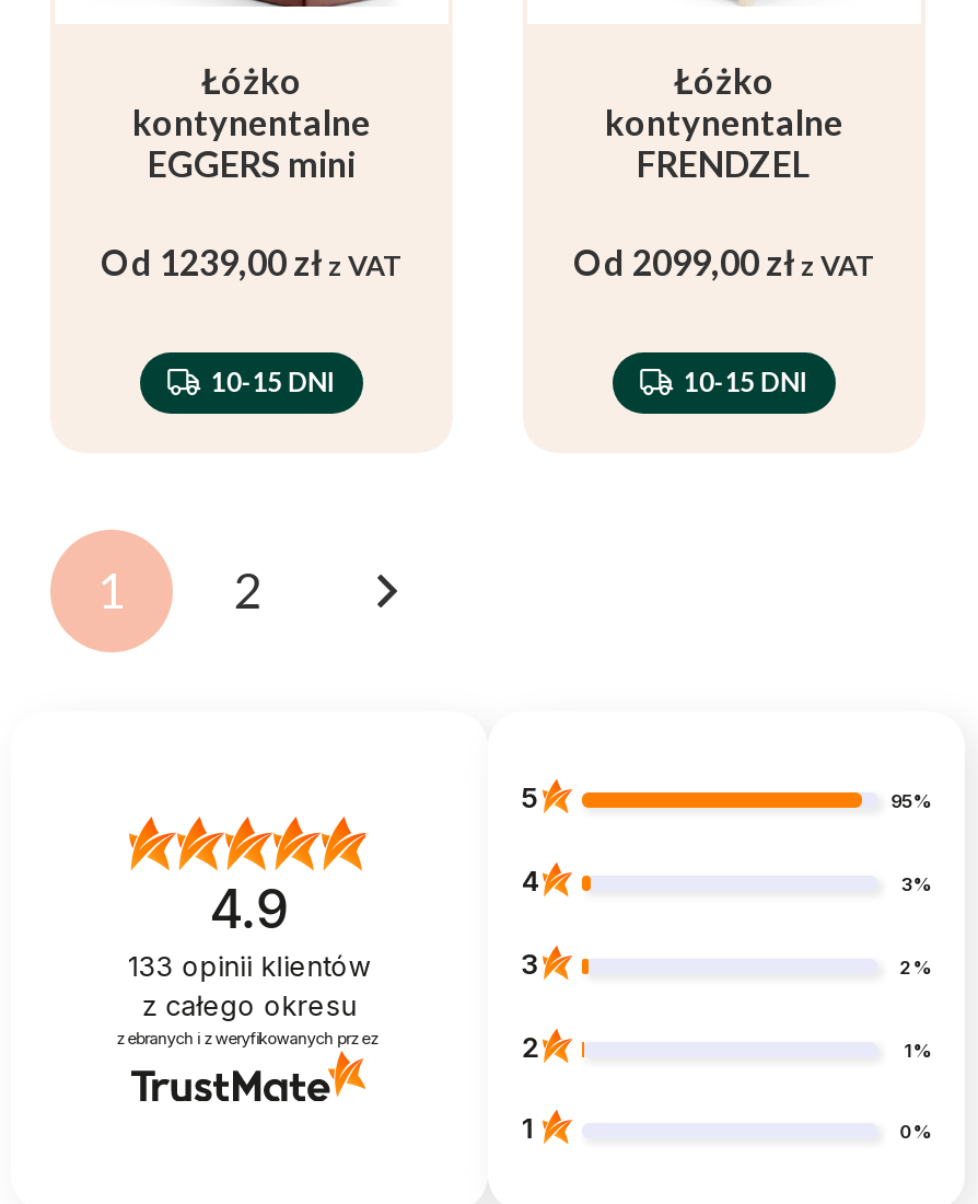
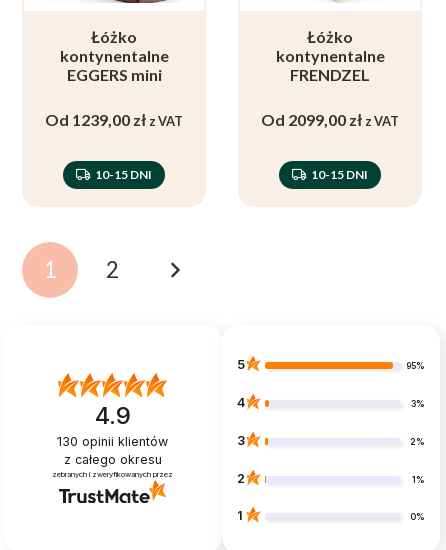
[128,950,370,983] 133 opinii klientów -> [57,434,168,449] 130 opinii klientów

